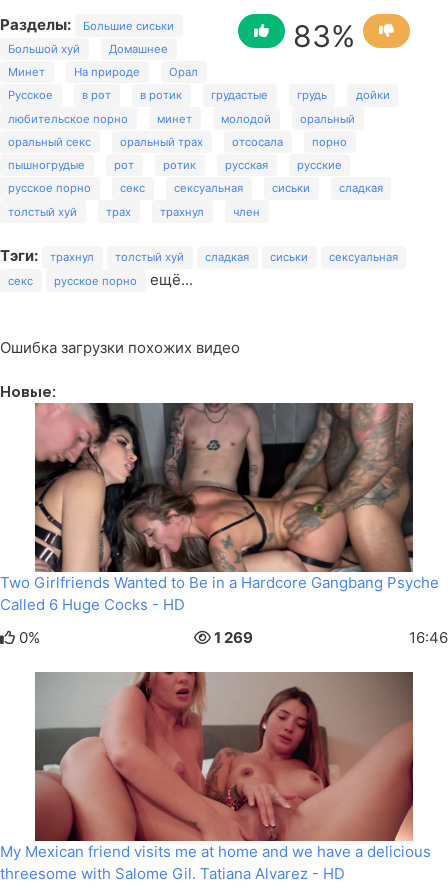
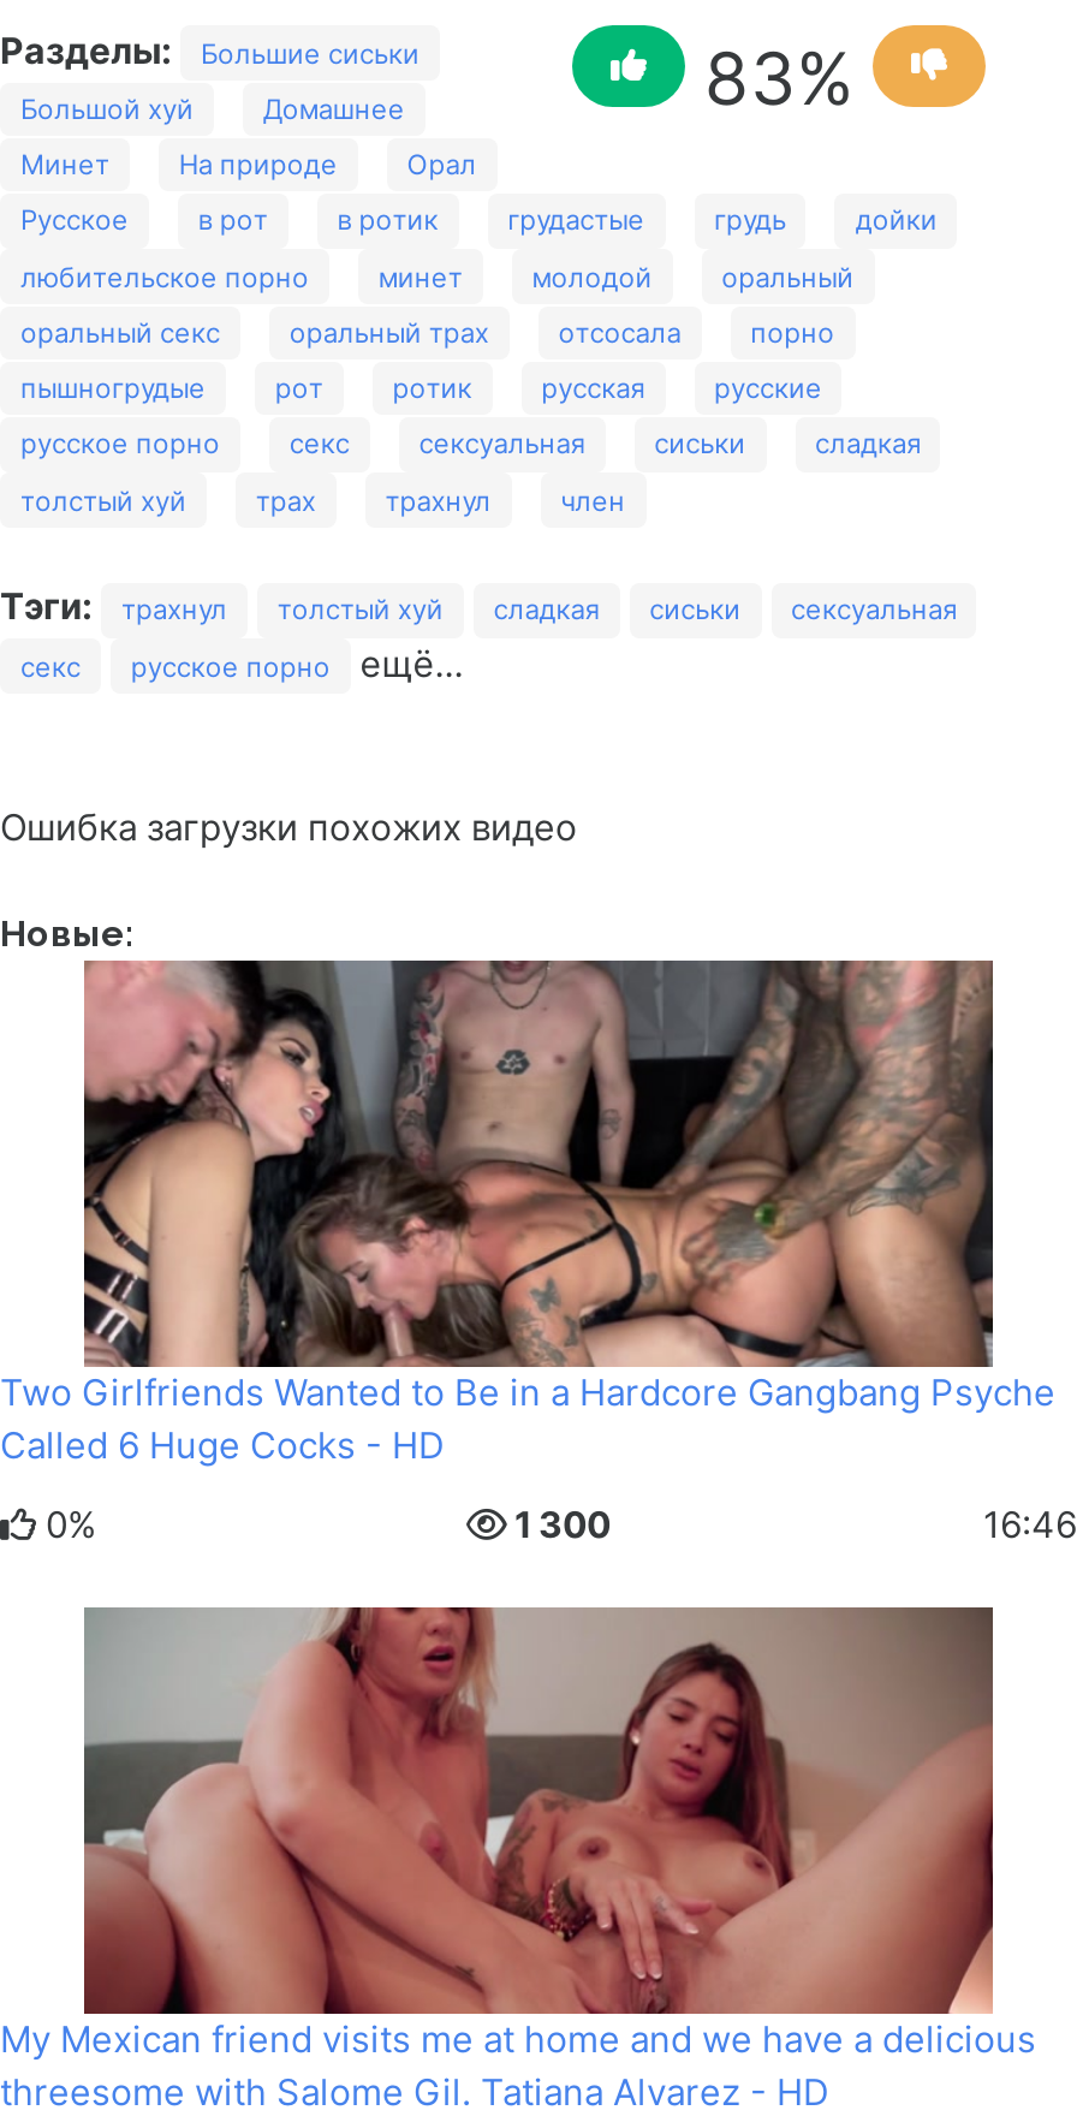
[211,628,253,647] 1 269 -> [507,1502,611,1548] 1 300

